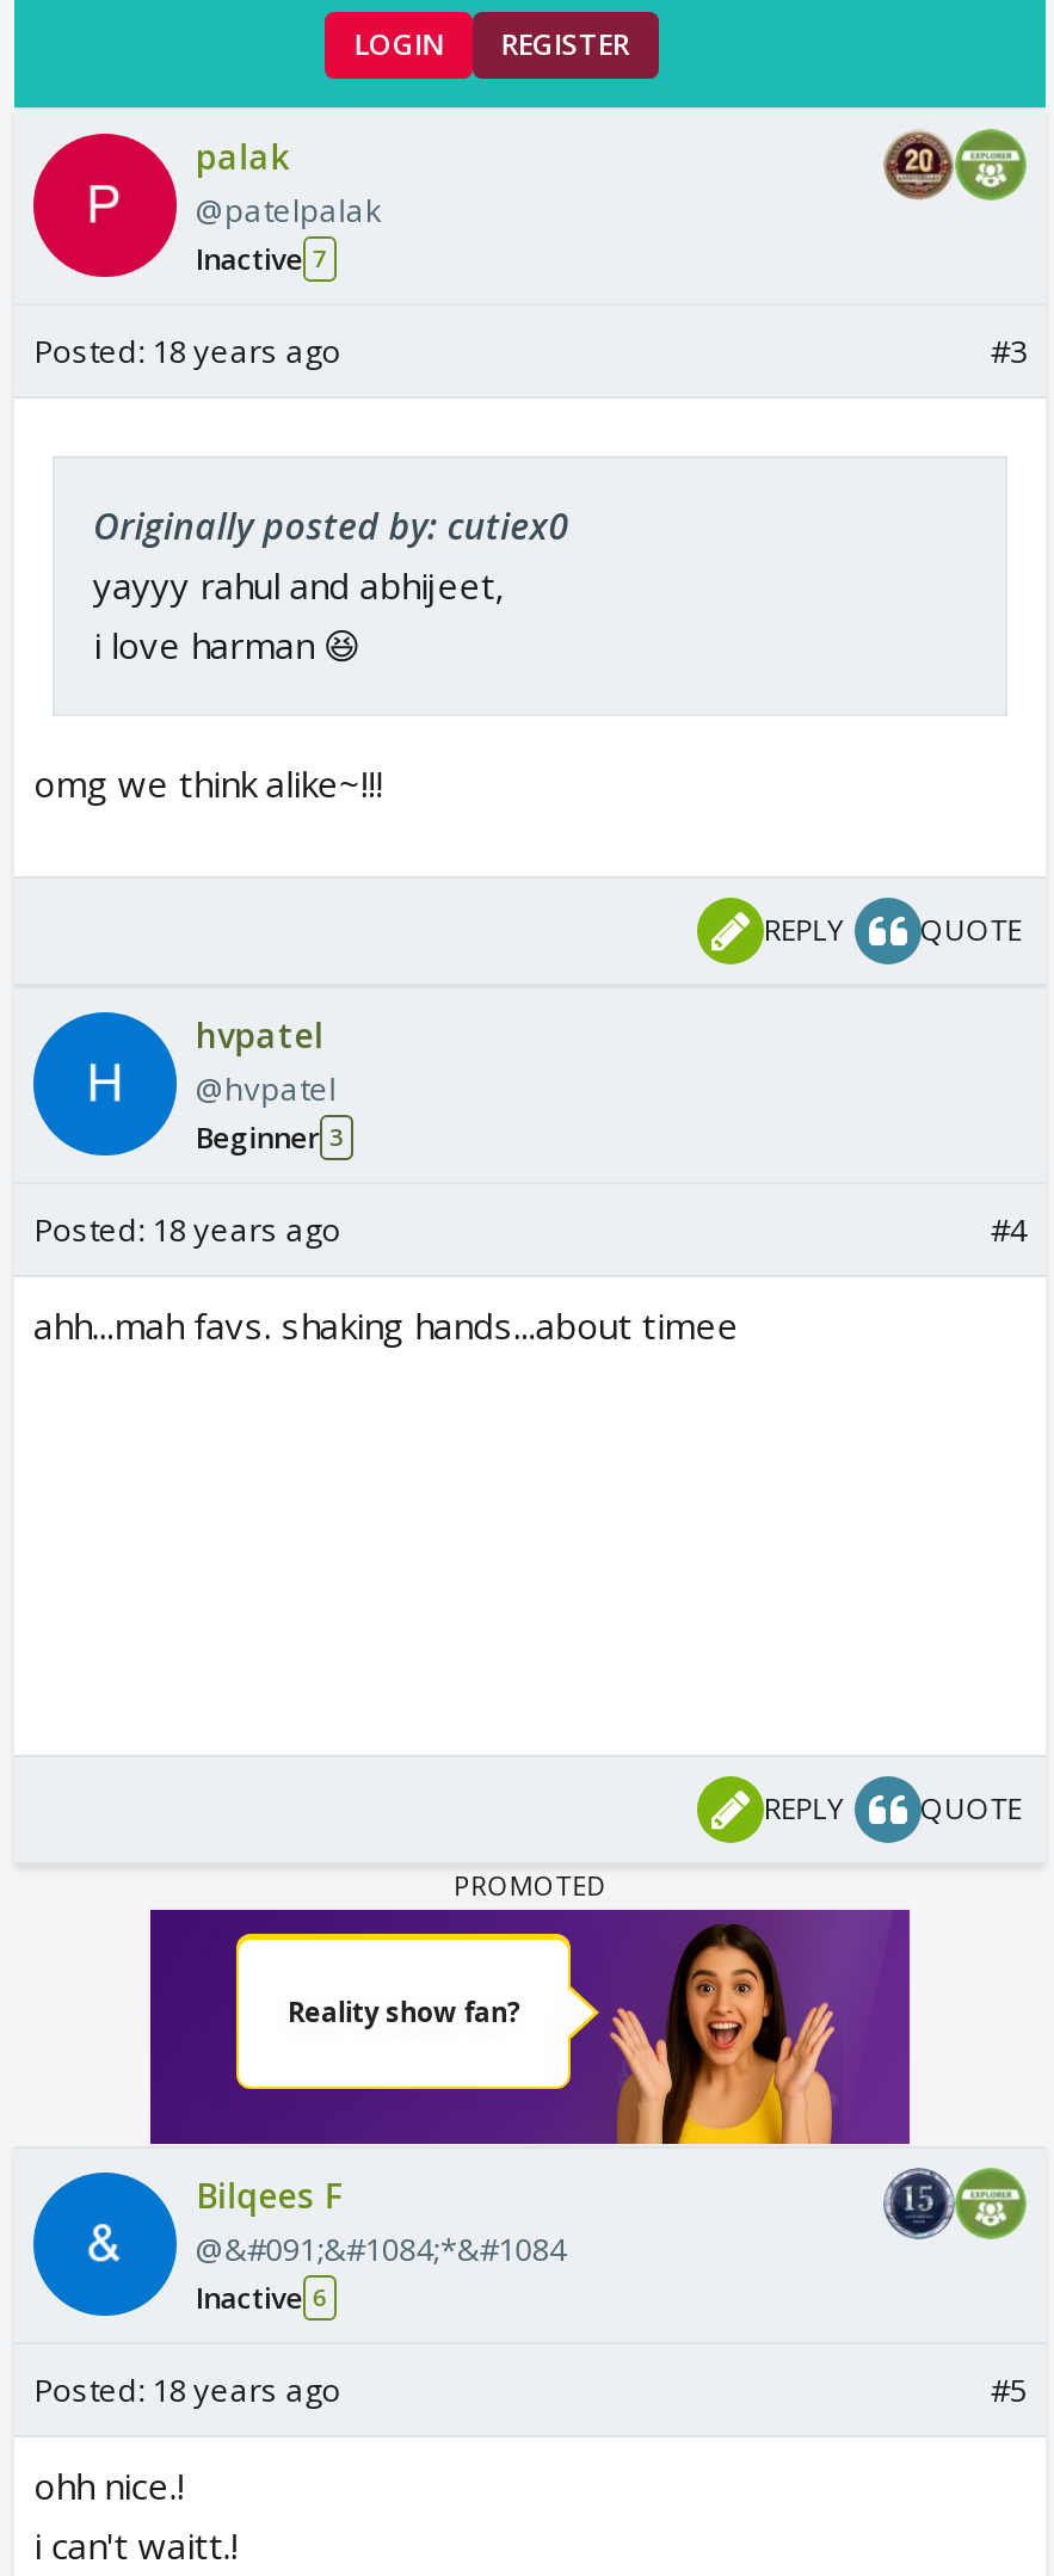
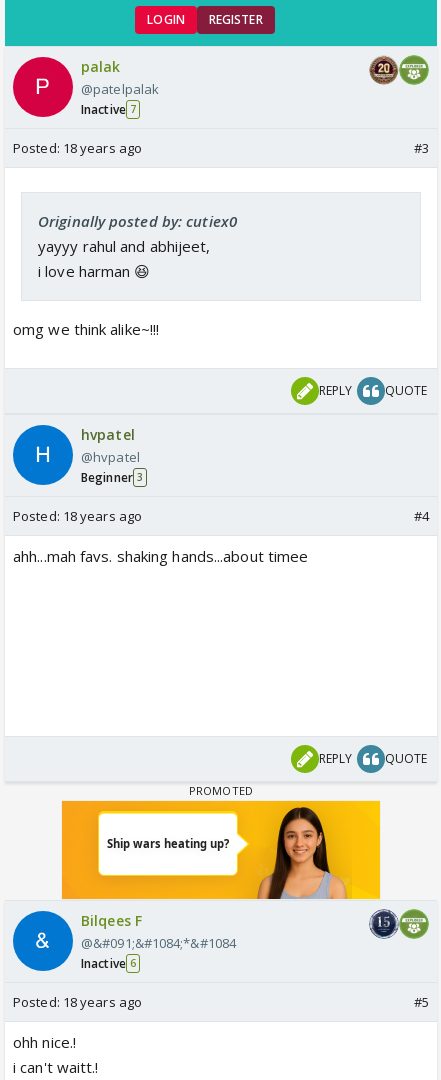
[148,1908,912,2146] [image] -> [61,800,381,900] [image]

